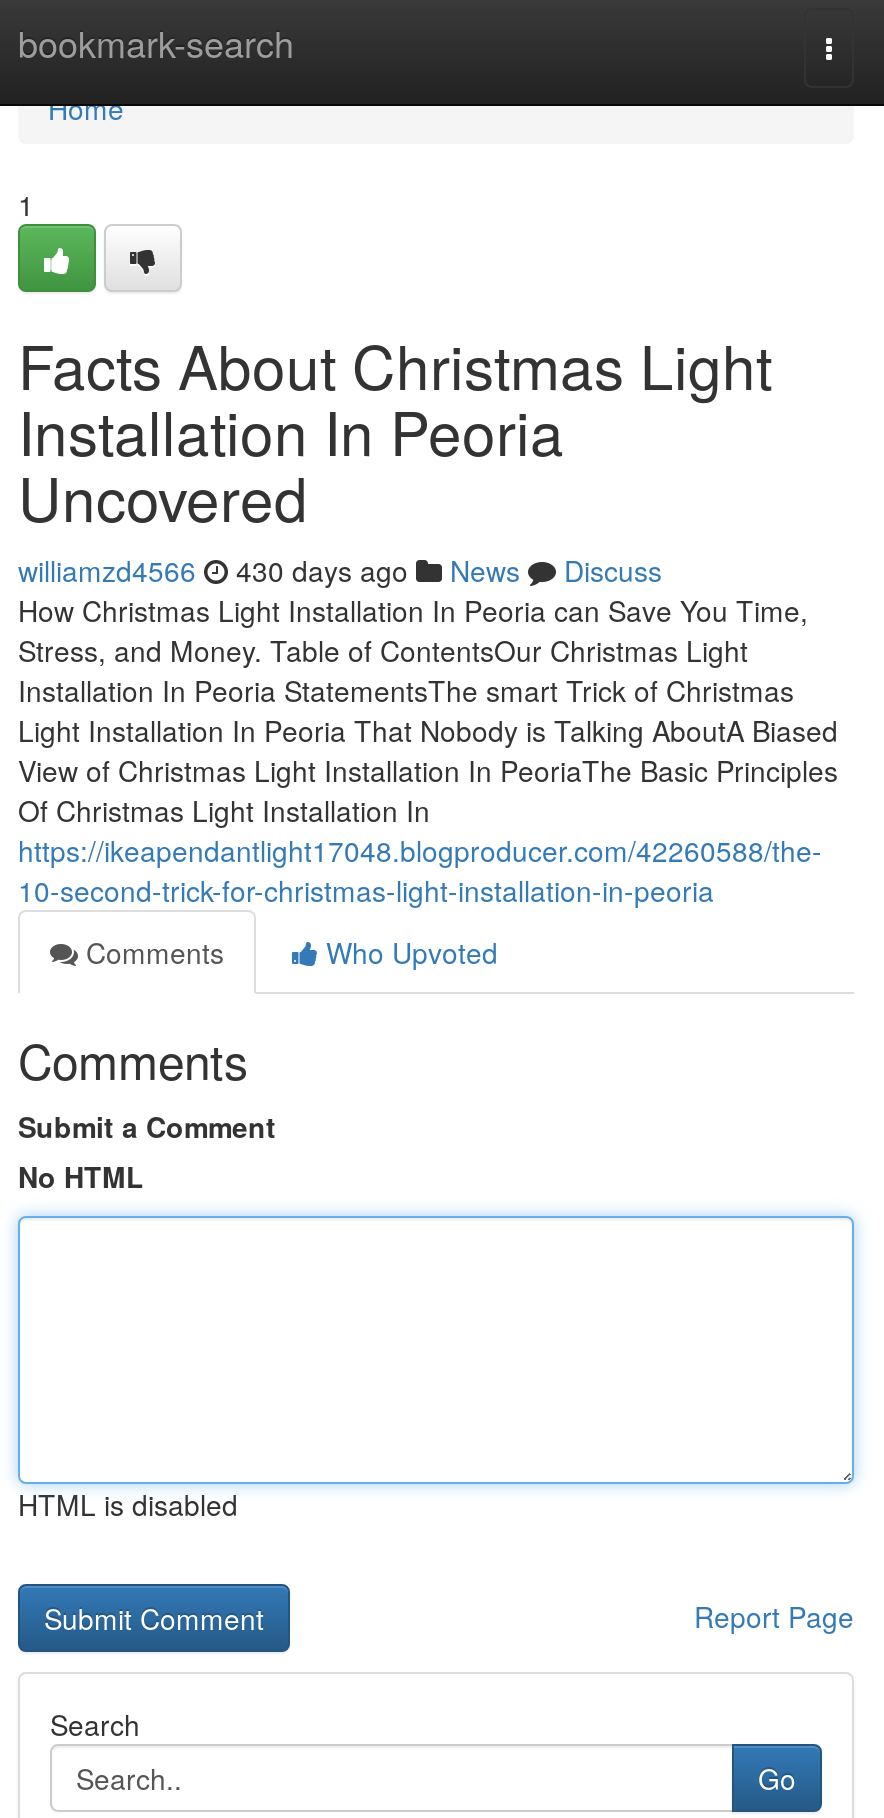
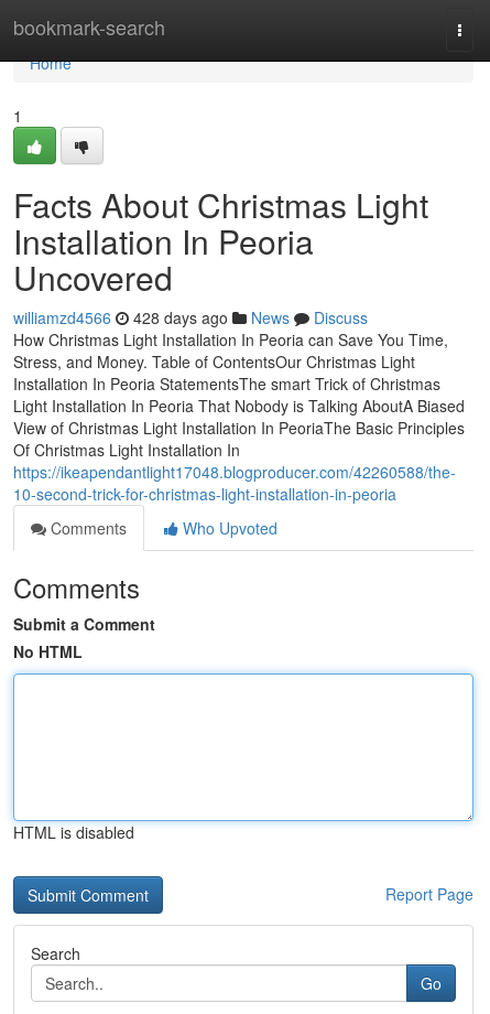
[18,550,662,590] williamzd4566 430 days ago News Discuss -> [13,306,368,328] williamzd4566 428 days ago News Discuss

